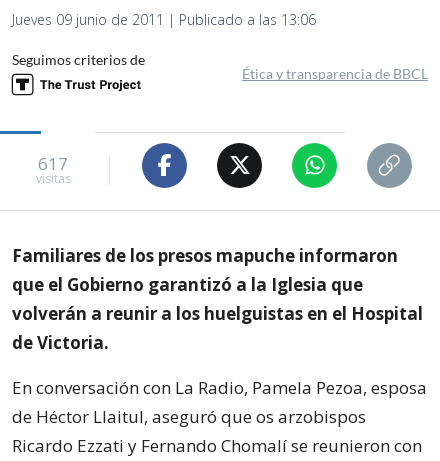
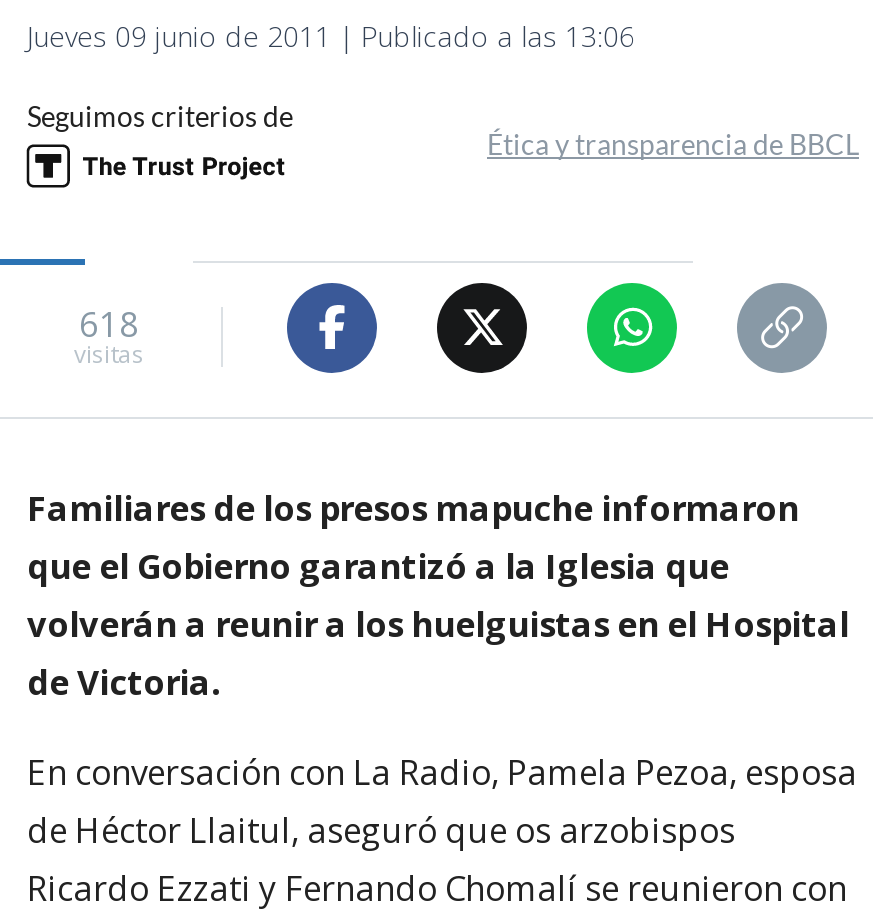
[38,152,68,175] 617 -> [79,302,139,348] 618

